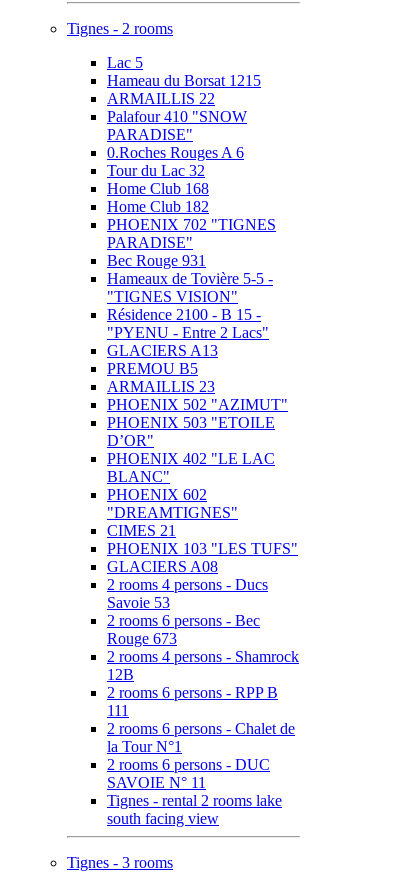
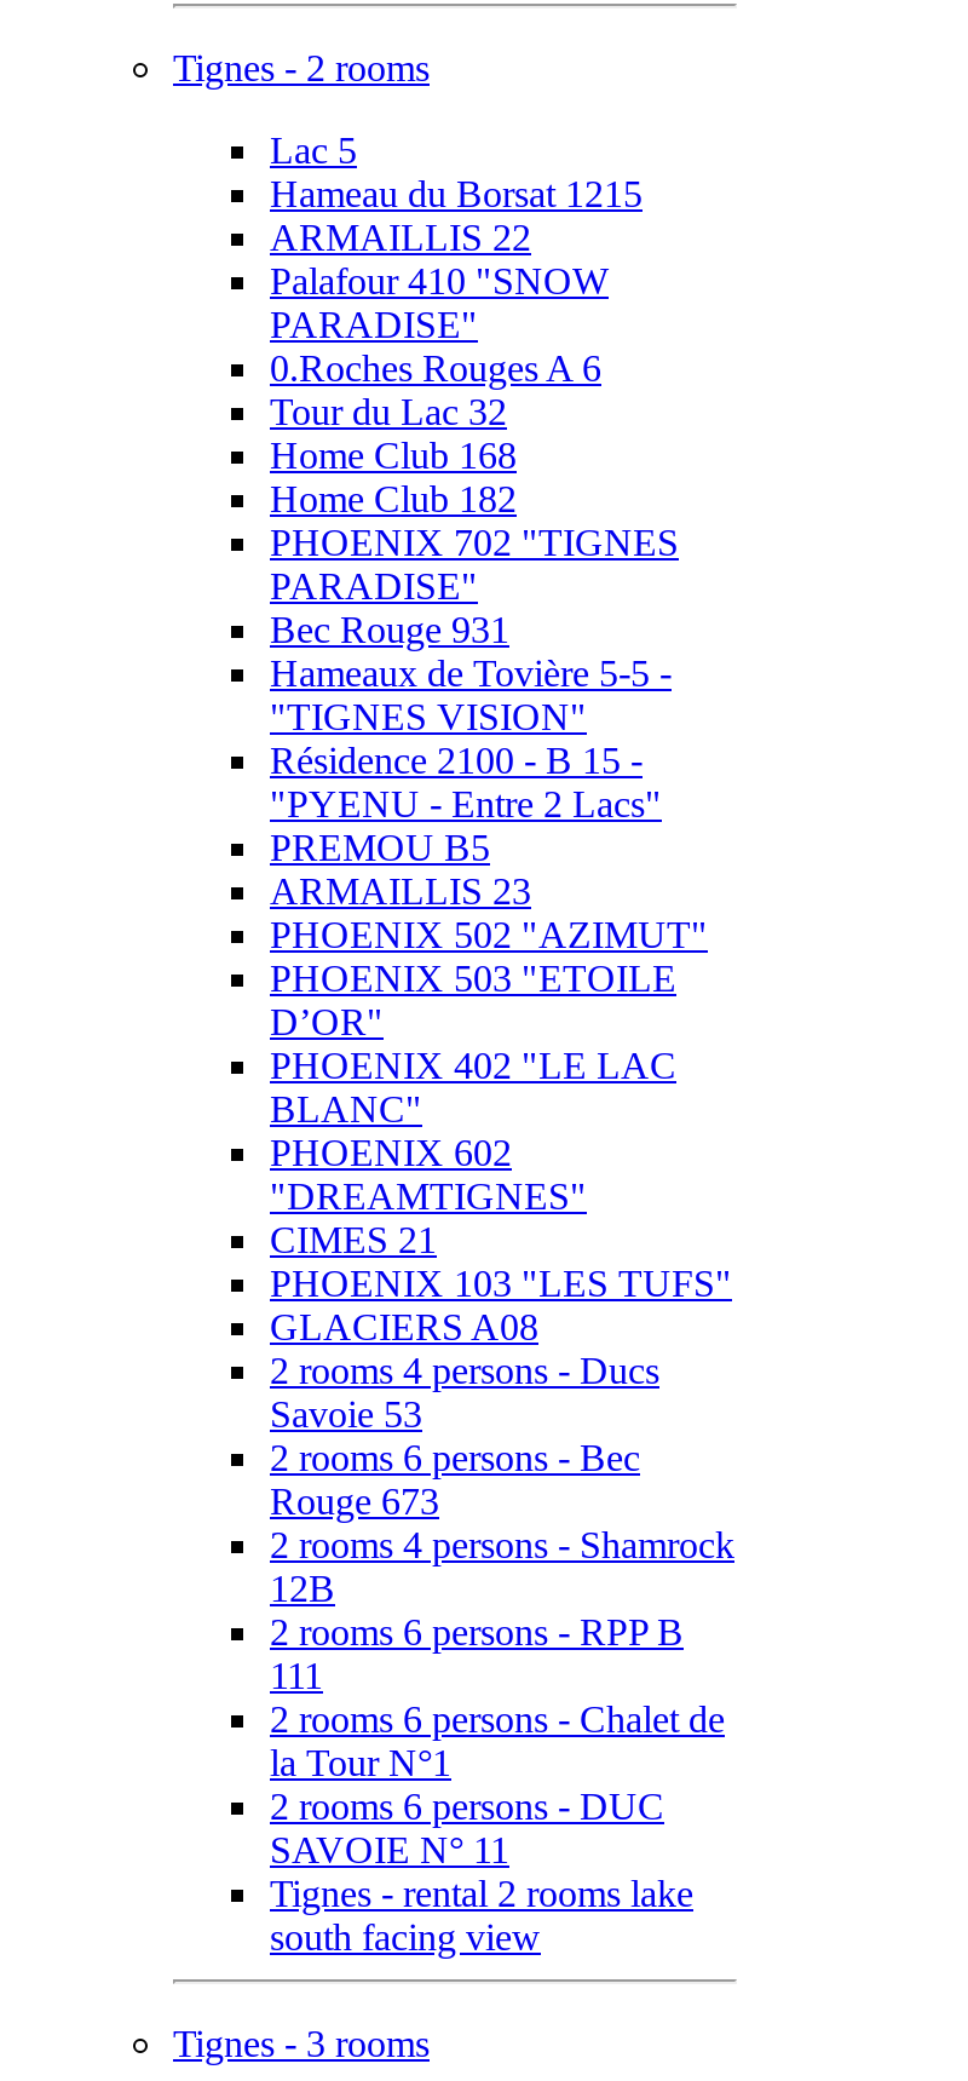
[107,342,218,359] GLACIERS A13 -> none

